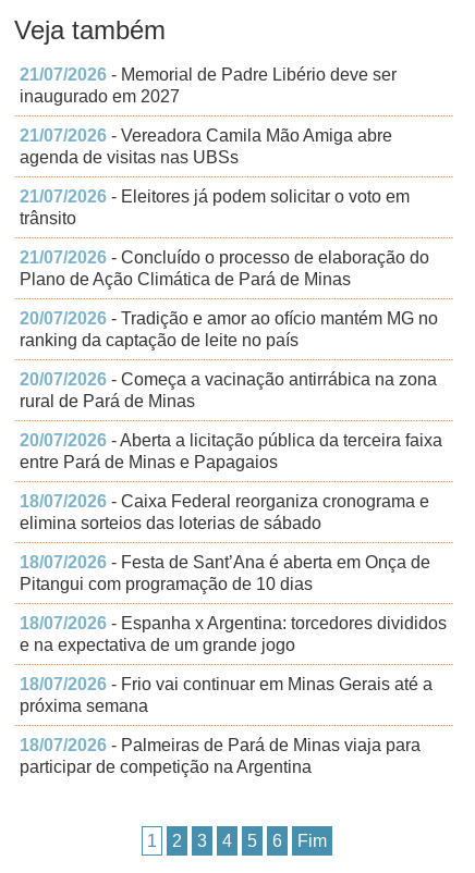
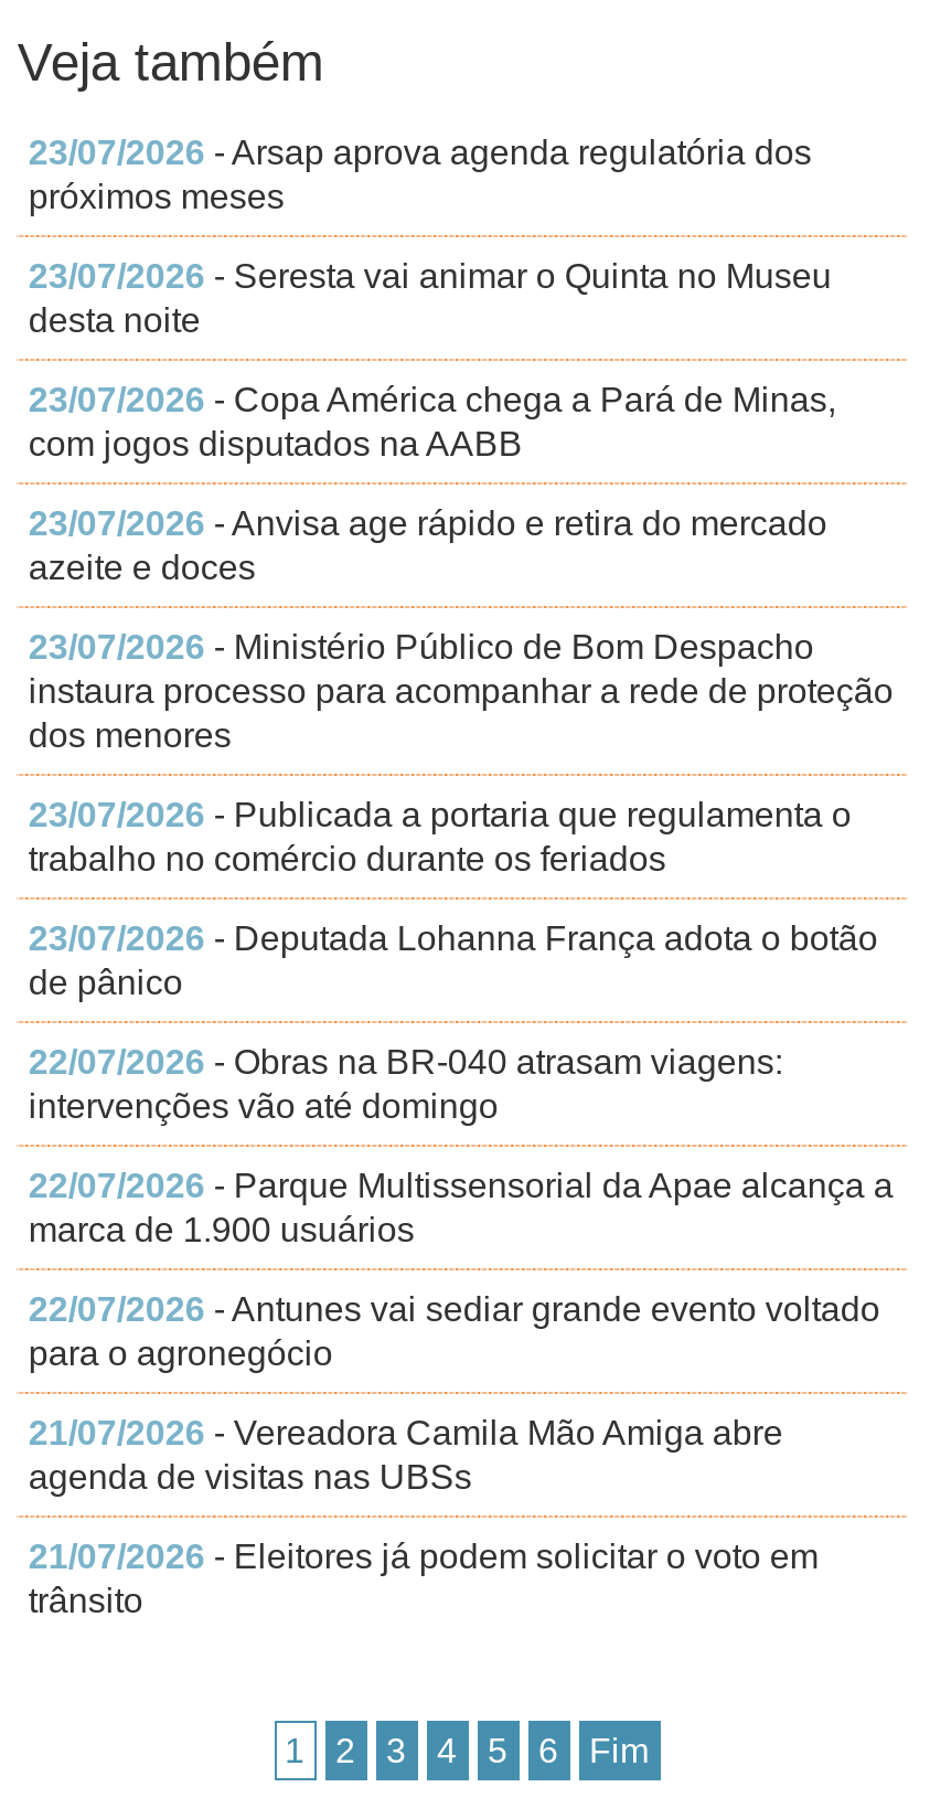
[20,65,397,106] 21/07/2026 - Memorial de Padre Libério deve ser | inaugurado em 2027 -> [28,134,893,1372] 23/07/2026 - Arsap aprova agenda regulatória dos | próximos meses | 23/07/2026 - Seresta vai animar o Quinta no Museu | desta noite | 23/07/2026 - Copa América chega a Pará de Minas, | com jogos disputados na AABB | 23/07/2026 - Anvisa age rápido e retira do mercado | azeite e doces | 23/07/2026 - Ministério Público de Bom Despacho | instaura processo para acompanhar a rede de proteção | dos menores | 23/07/2026 - Publicada a portaria que regulamenta o | trabalho no comércio durante os feriados | 23/07/2026 - Deputada Lohanna França adota o botão | de pânico | 22/07/2026 - Obras na BR-040 atrasam viagens: | intervenções vão até domingo | 22/07/2026 - Parque Multissensorial da Apae alcança a | marca de 1.900 usuários | 22/07/2026 - Antunes vai sediar grande evento voltado | para o agronegócio
moved [20,126,410,228] -> [28,1414,818,1619]: 21/07/2026 - Vereadora Camila Mão Amiga abre | agenda de visitas nas UBSs | 21/07/2026 - Eleitores já podem solicitar o voto em | trânsito
[20,248,447,776] 21/07/2026 - Concluído o processo de elaboração do | Plano de Ação Climática de Pará de Minas | 20/07/2026 - Tradição e amor ao ofício mantém MG no | ranking da captação de leite no país | 20/07/2026 - Começa a vacinação antirrábica na zona | rural de Pará de Minas | 20/07/2026 - Aberta a licitação pública da terceira faixa | entre Pará de Minas e Papagaios | 18/07/2026 - Caixa Federal reorganiza cronograma e | elimina sorteios das loterias de sábado | 18/07/2026 - Festa de Sant’Ana é aberta em Onça de | Pitangui com programação de 10 dias | 18/07/2026 - Espanha x Argentina: torcedores divididos | e na expectativa de um grande jogo | 18/07/2026 - Frio vai continuar em Minas Gerais até a | próxima semana | 18/07/2026 - Palmeiras de Pará de Minas viaja para | participar de competição na Argentina -> none

